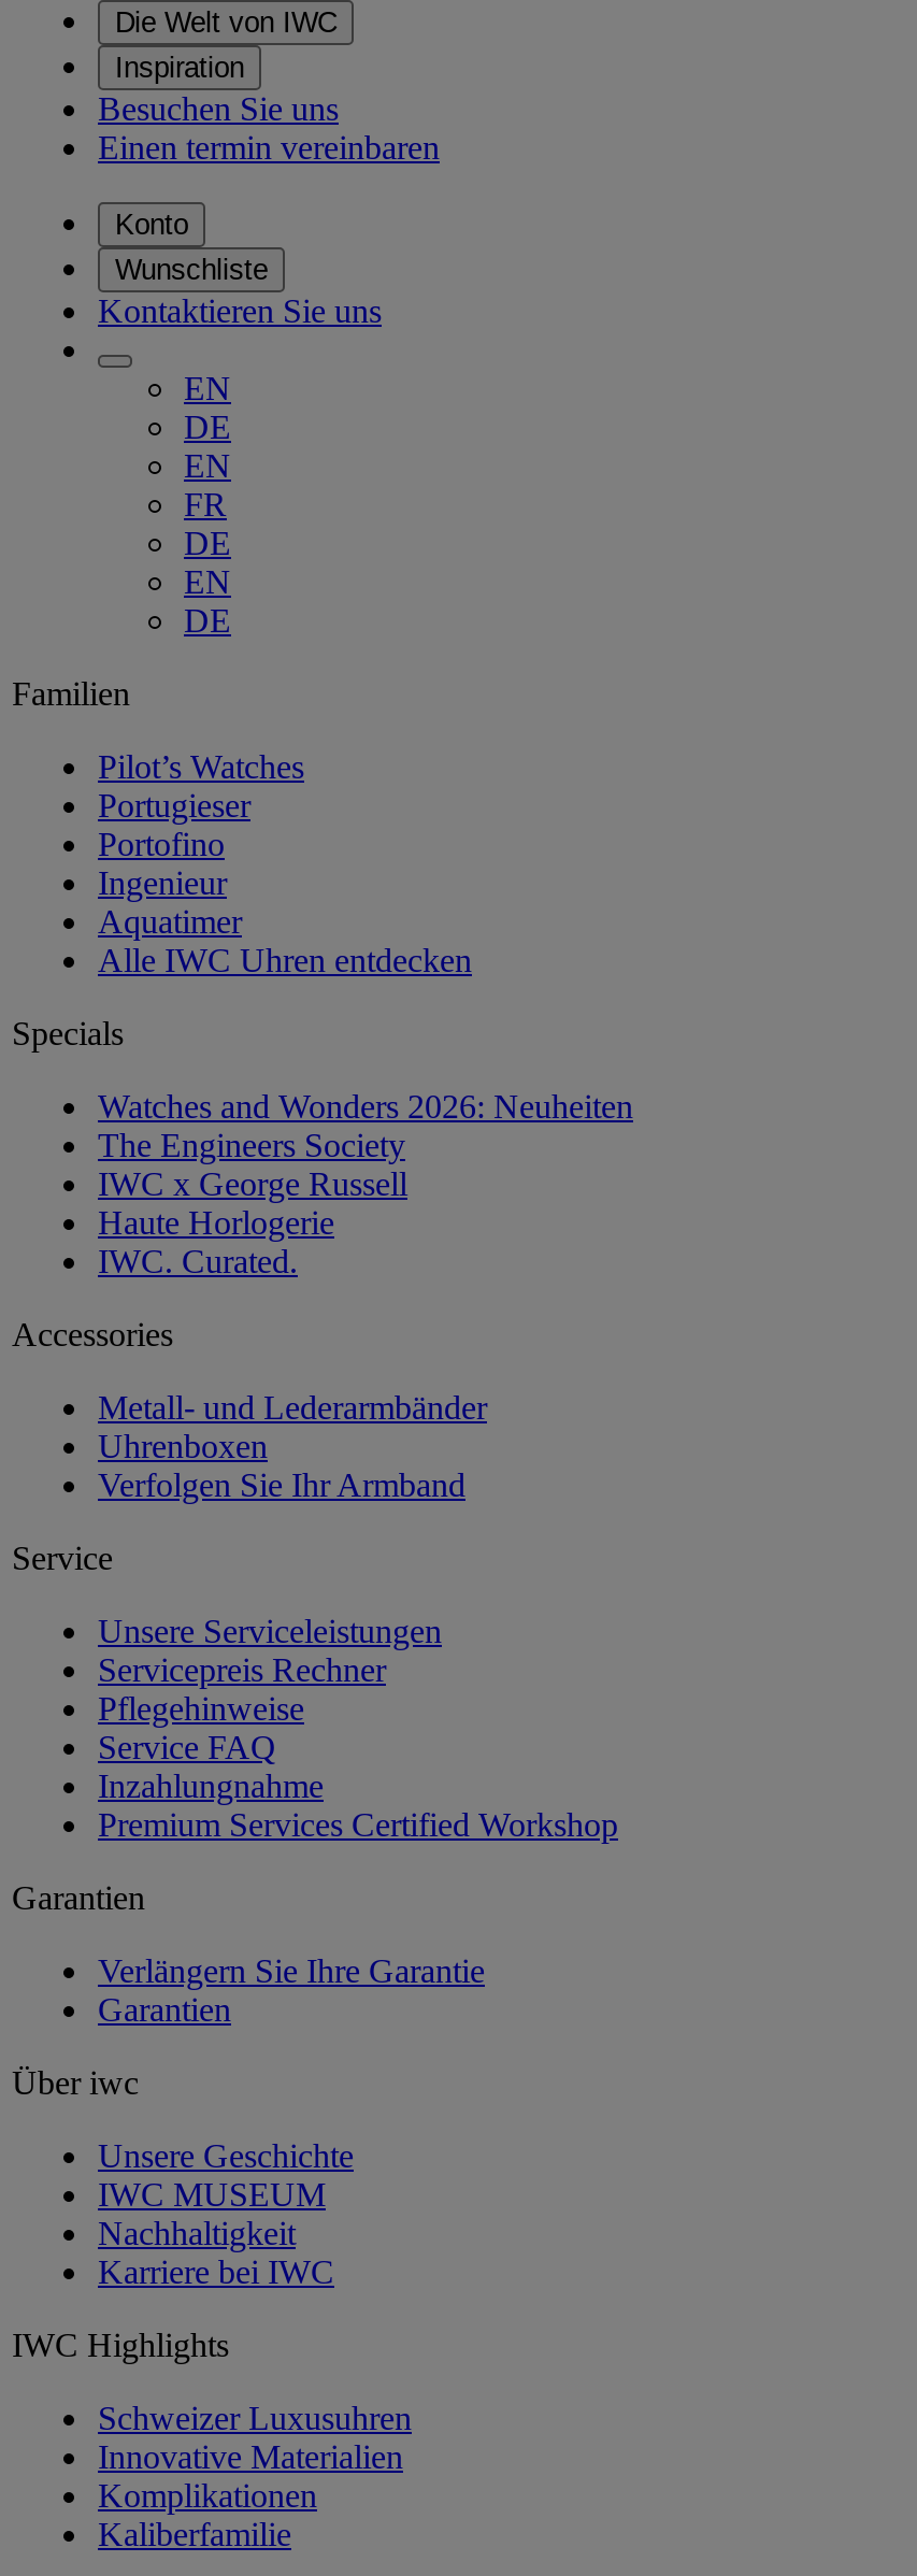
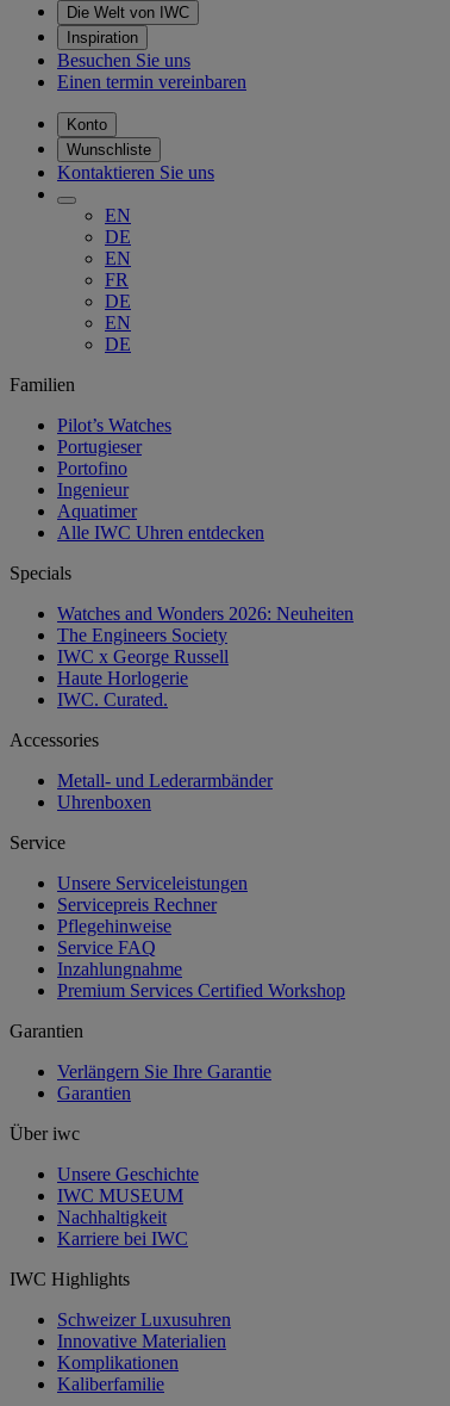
[98,1468,465,1504] Verfolgen Sie Ihr Armband -> none

